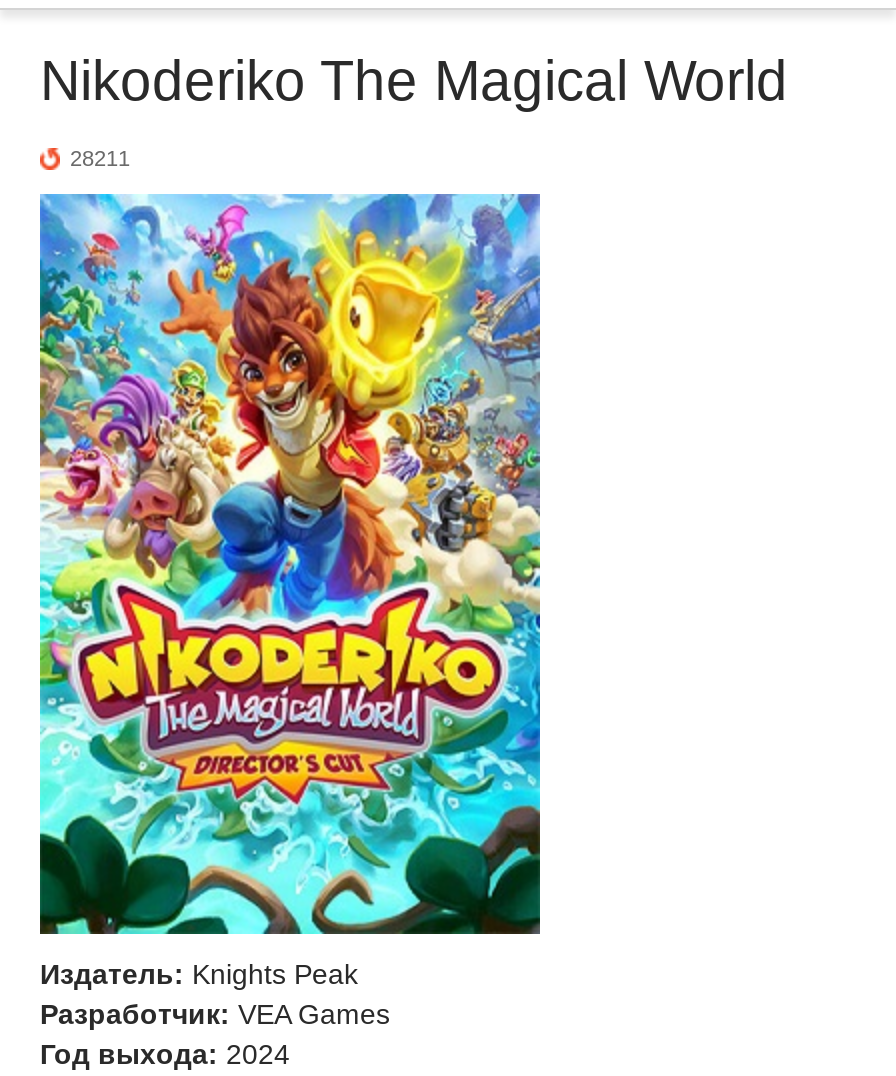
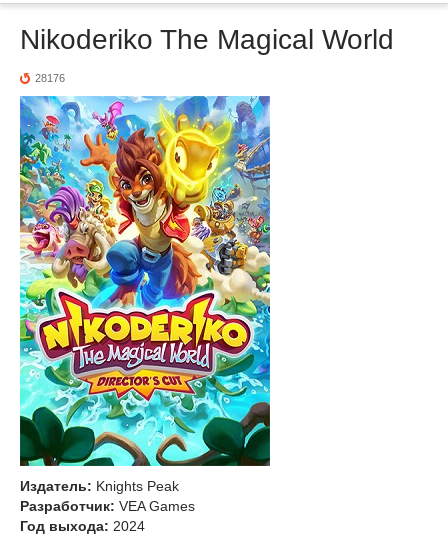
[70,146,130,170] 28211 -> [35,72,65,84] 28176

